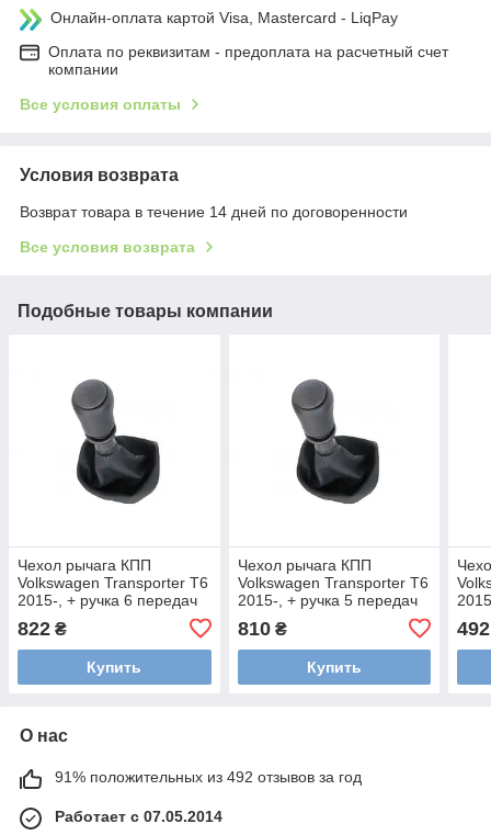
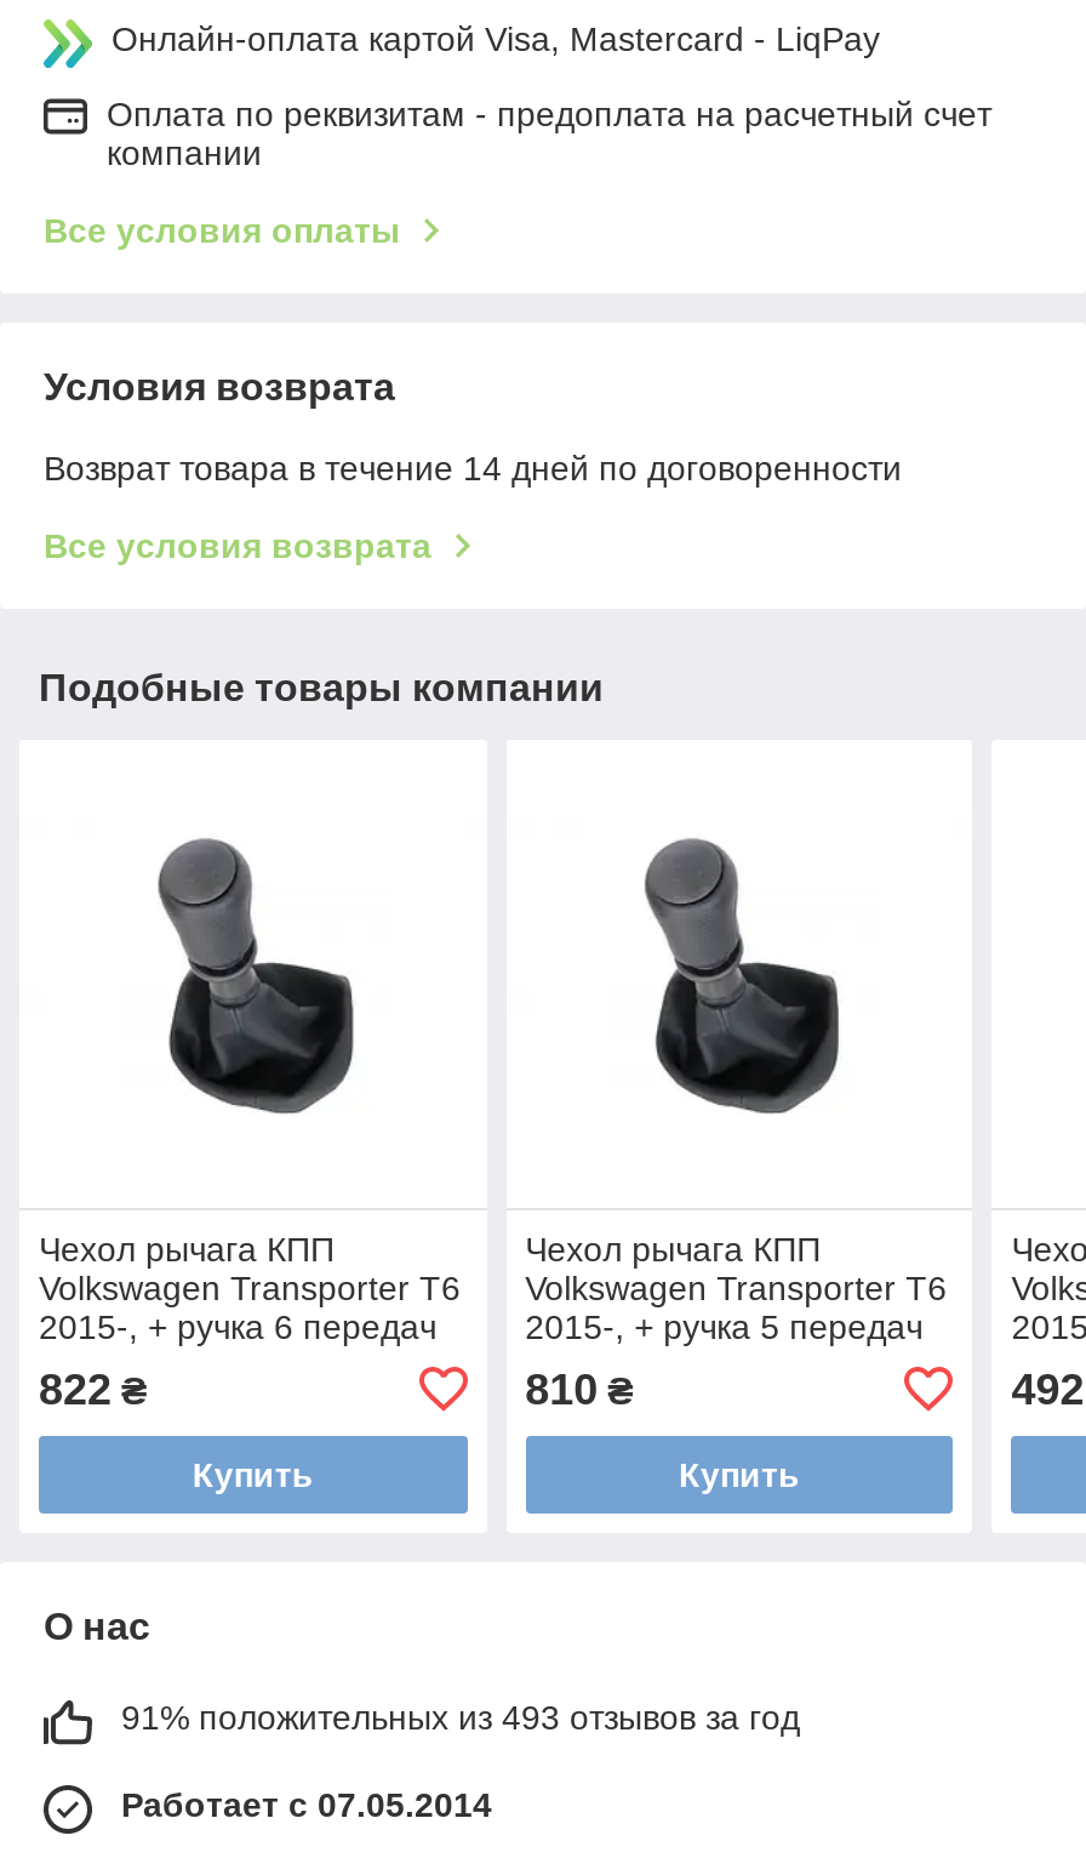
[55,768,362,785] 91% положительных из 492 отзывов за год -> [121,1697,800,1736] 91% положительных из 493 отзывов за год

